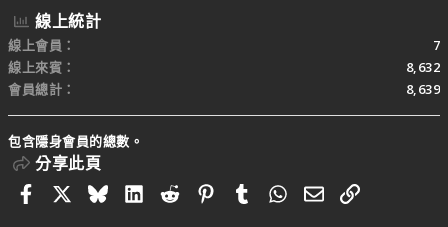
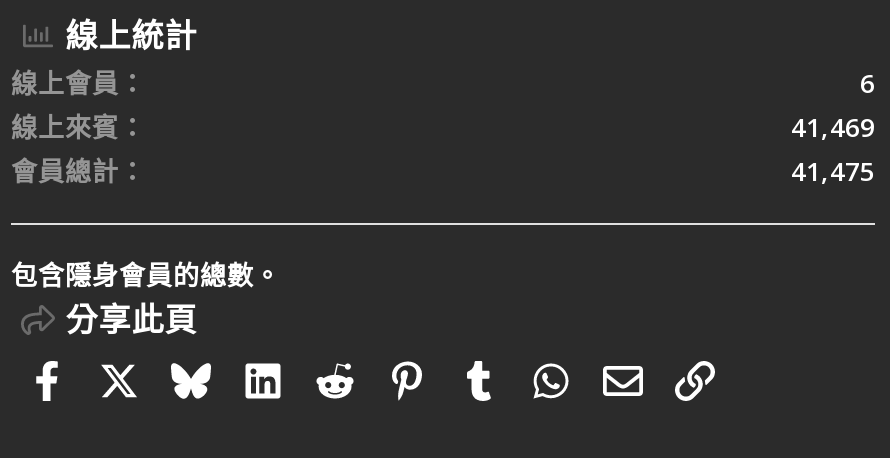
[432,36,440,54] 7 -> [860,66,875,102] 6
[405,58,440,76] 8,632 -> [791,110,875,146] 41,469
[405,80,440,98] 8,639 -> [791,154,875,190] 41,475

